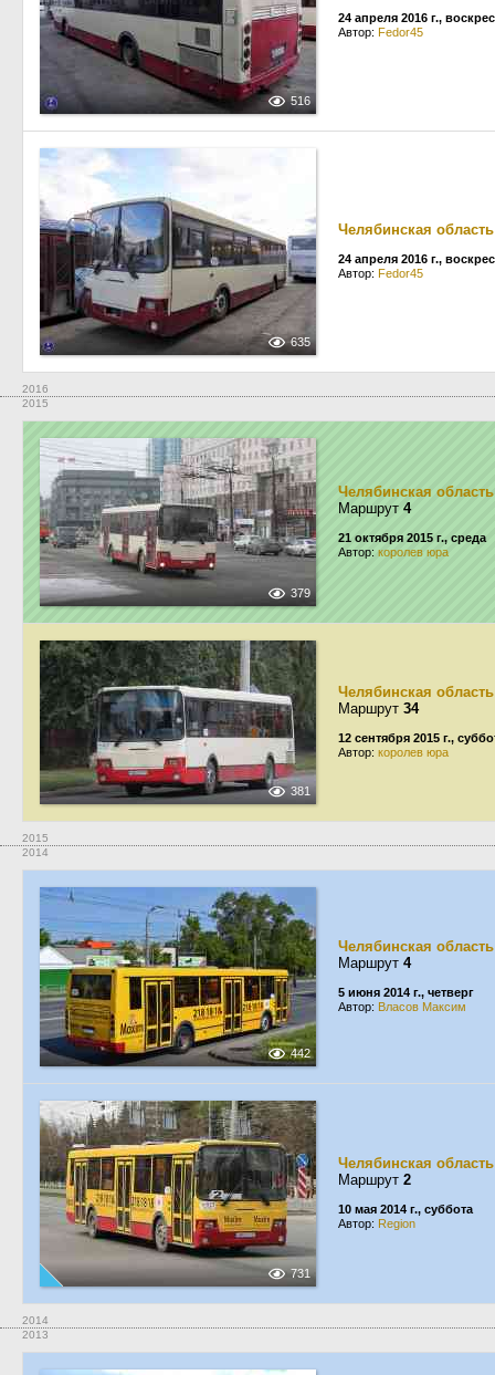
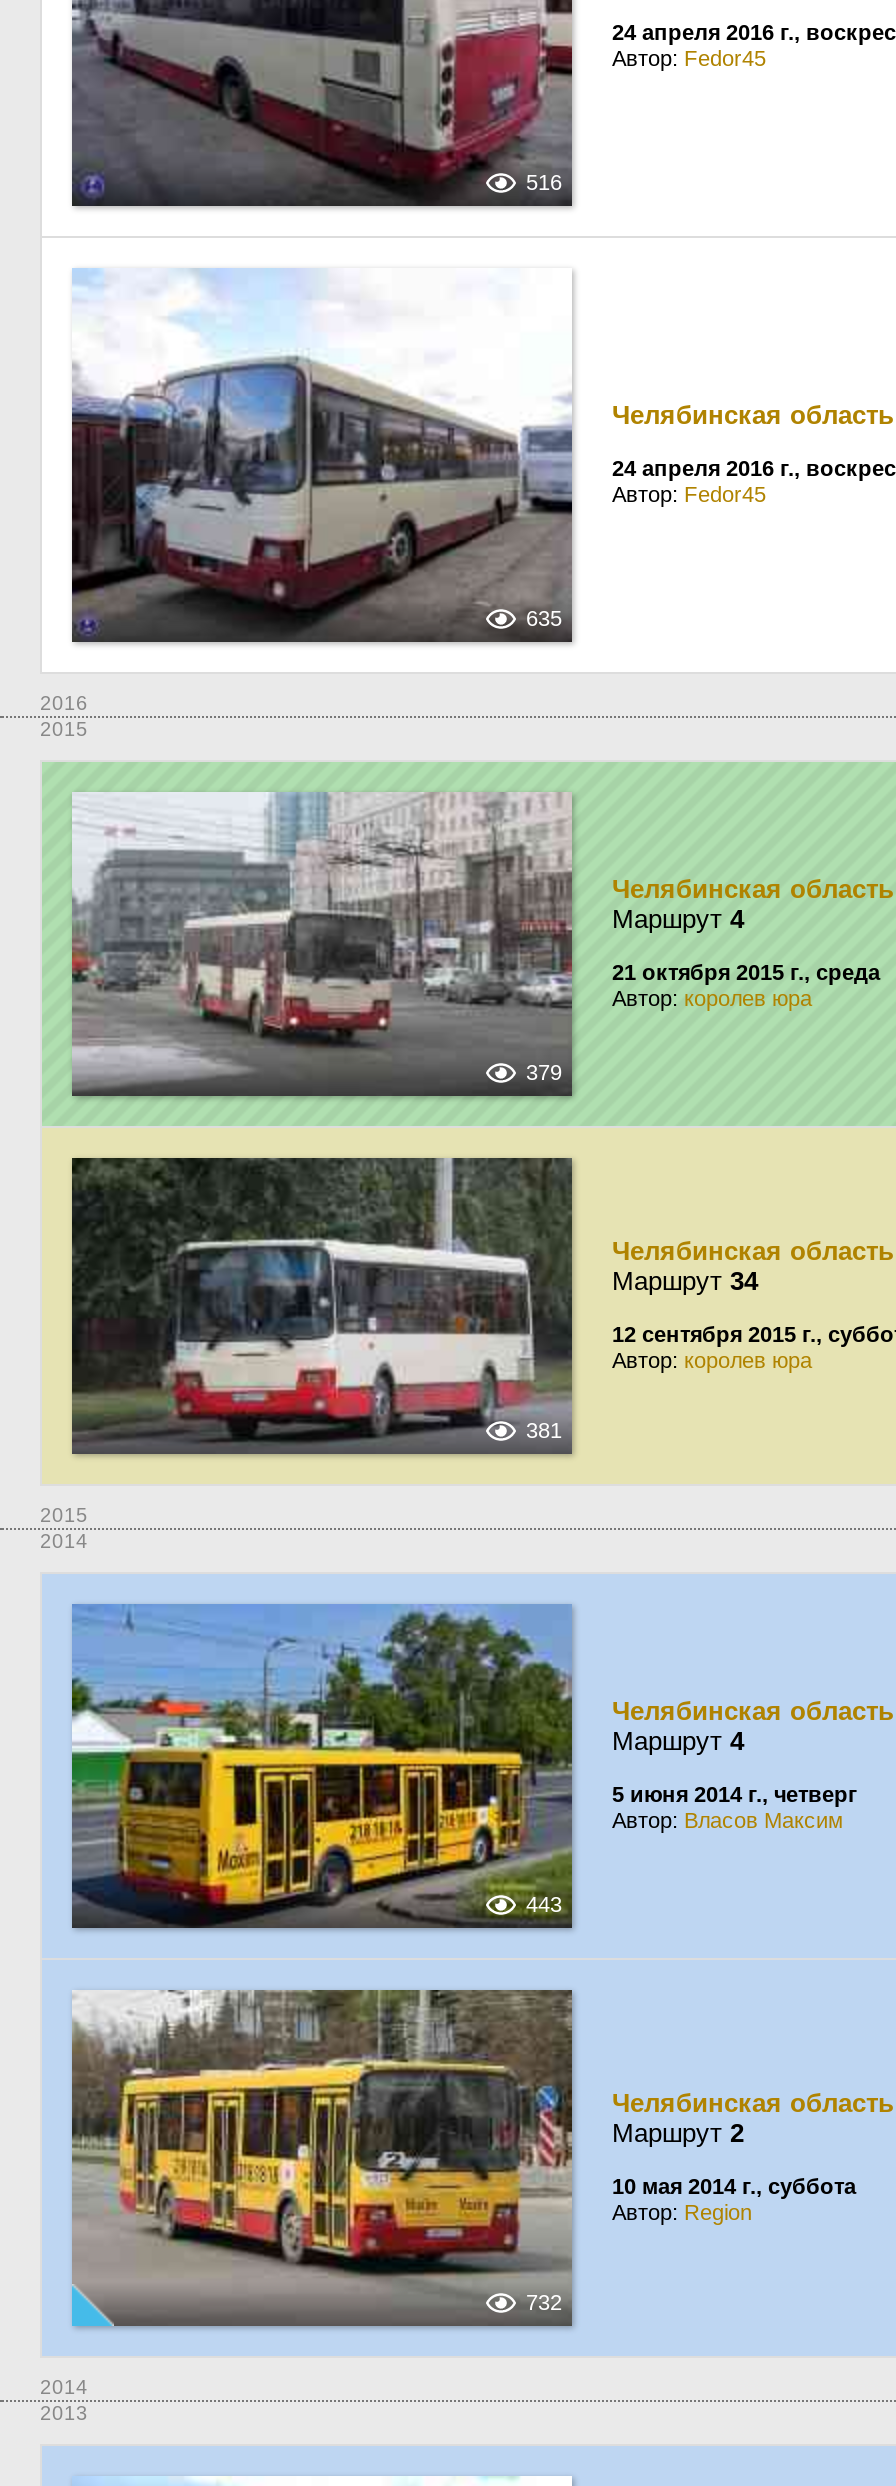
[291,1046,310,1060] 442 -> [526,1892,562,1916] 443
[291,1267,310,1280] 731 -> [526,2290,562,2314] 732

